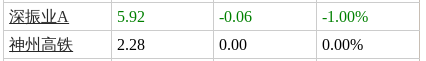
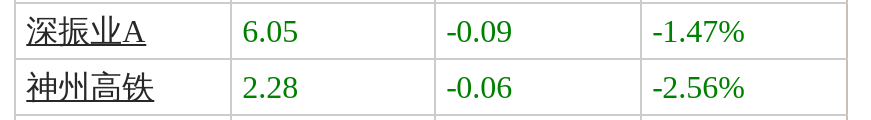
[117,8,145,25] 5.92 -> [242,14,298,48] 6.05
[219,8,252,25] -0.06 -> [446,14,512,48] -0.09
[322,8,368,25] -1.00% -> [652,14,744,48] -1.47%
[219,36,247,53] 0.00 -> [446,70,512,104] -0.06
[322,36,363,53] 0.00% -> [652,70,744,104] -2.56%

